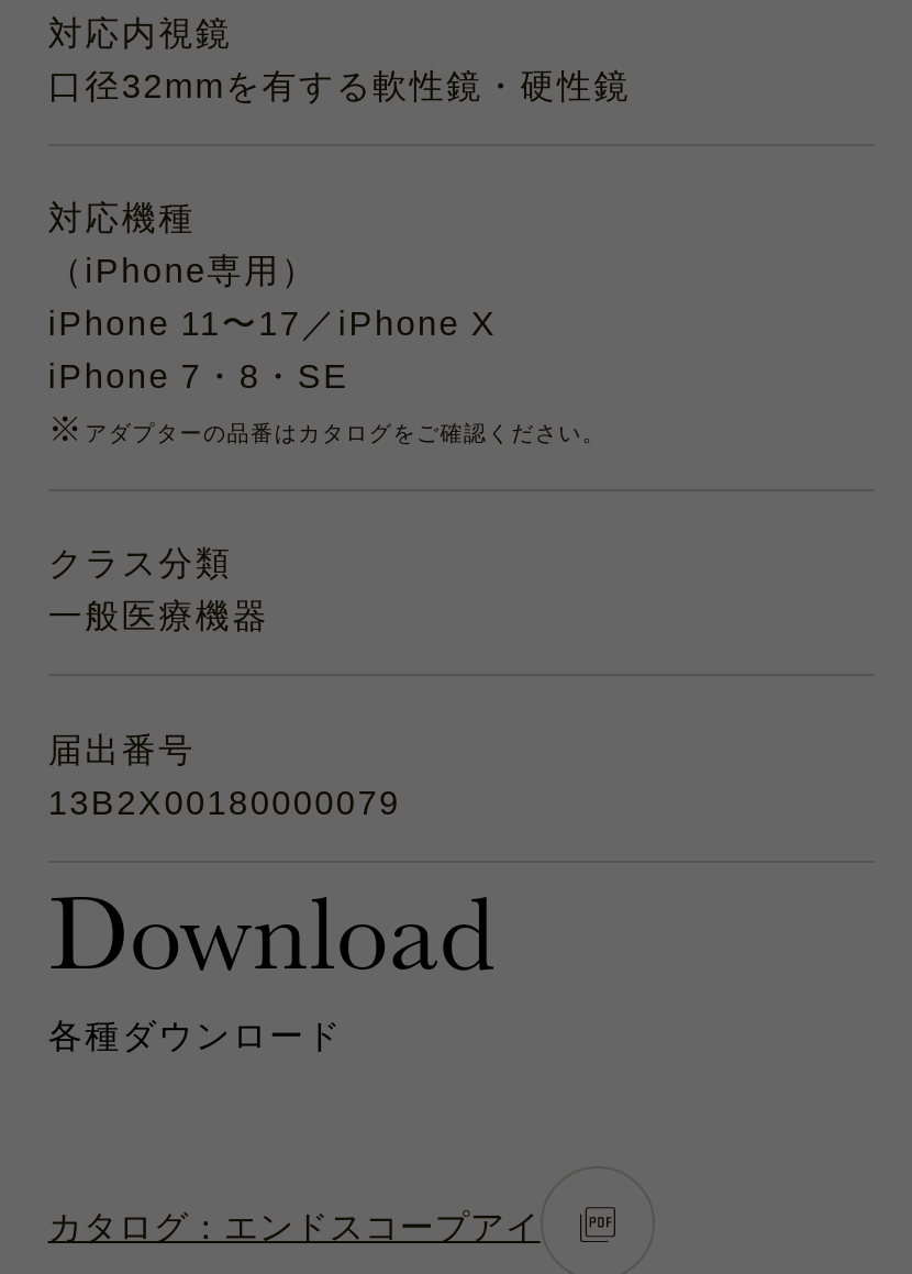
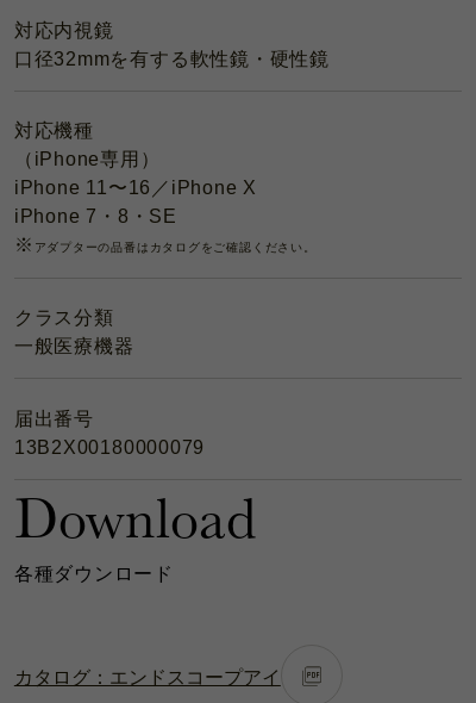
[48,305,497,343] iPhone 11〜17／iPhone X -> [14,178,257,198] iPhone 11〜16／iPhone X

